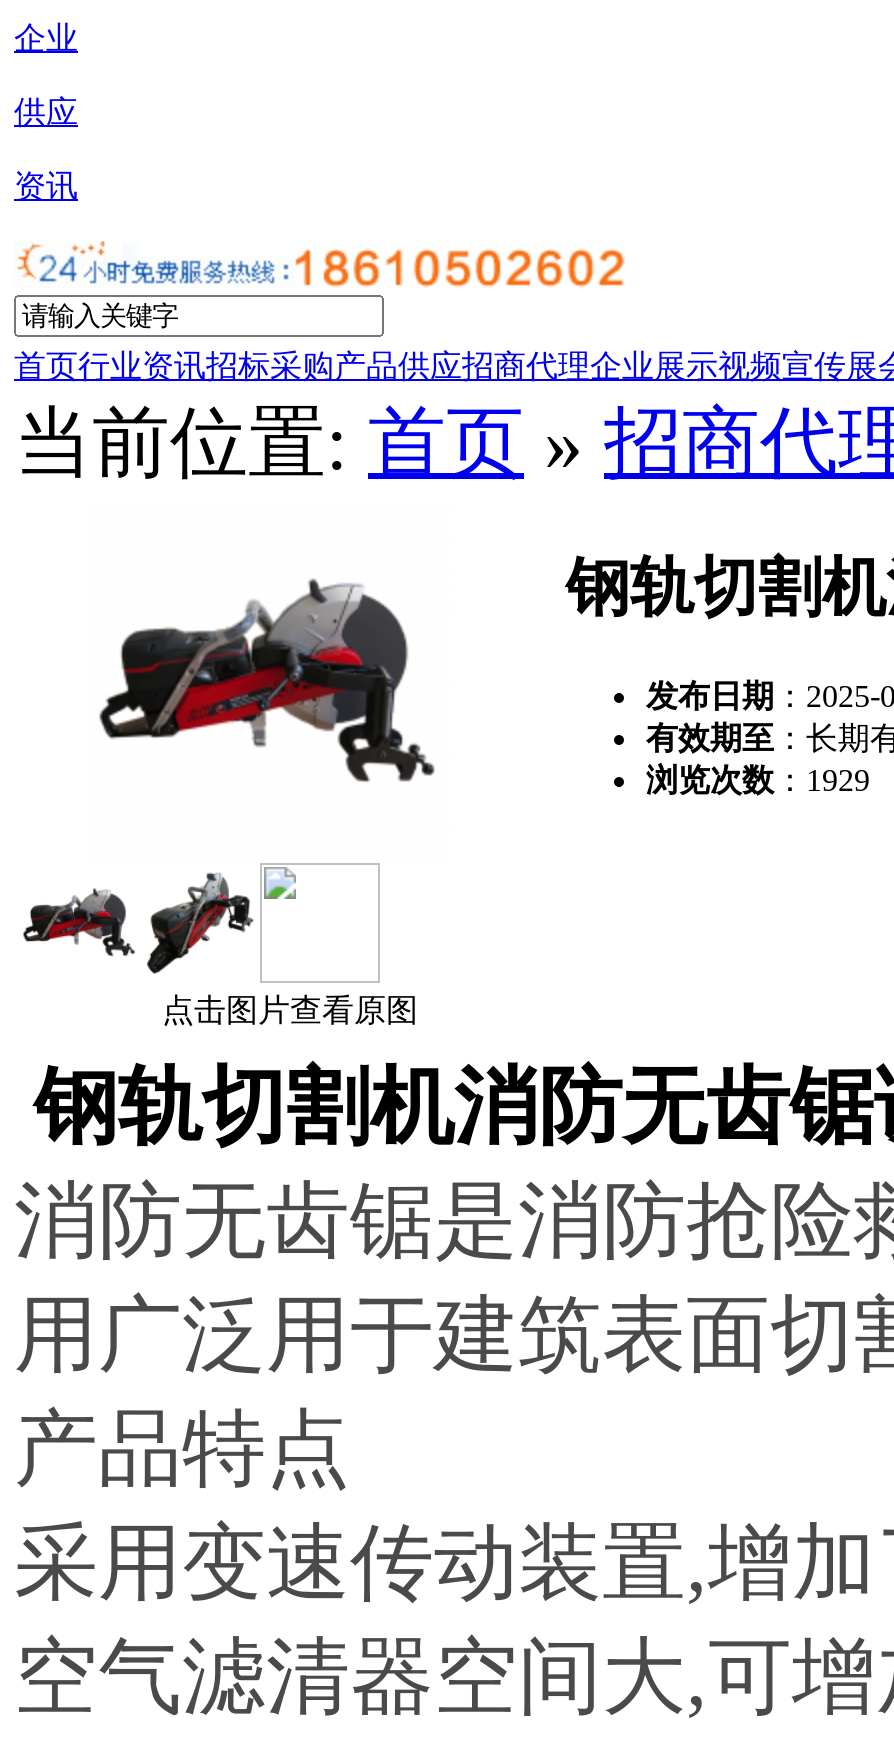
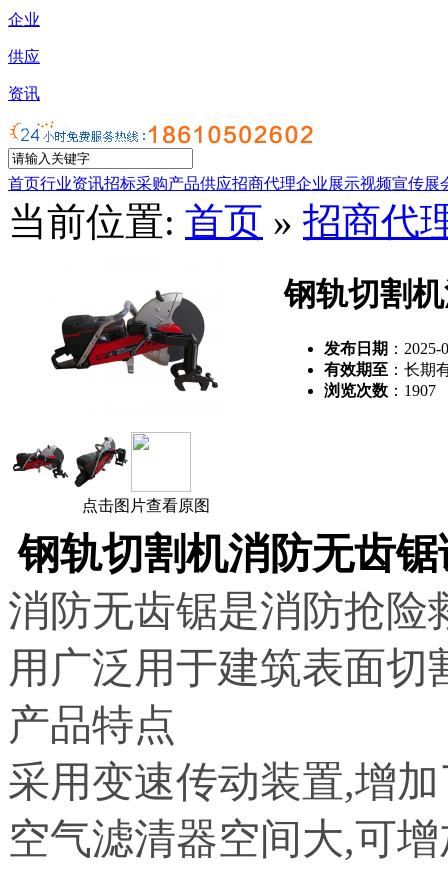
[646,763,870,797] 浏览次数：1929 -> [324,382,436,399] 浏览次数：1907

